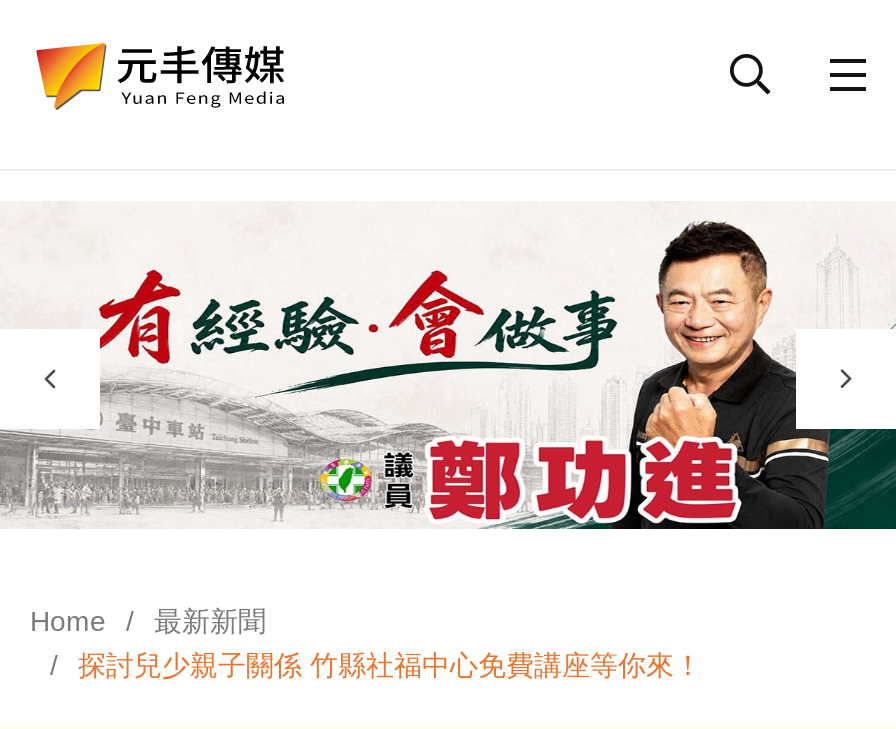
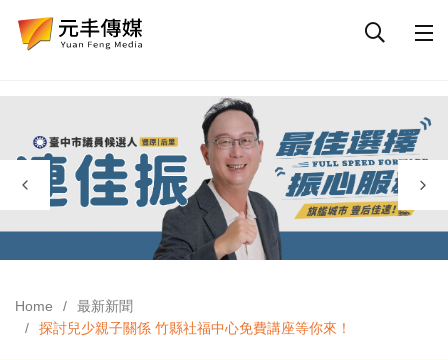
[6,205,890,531] [image] -> [3,97,445,261] [image]

